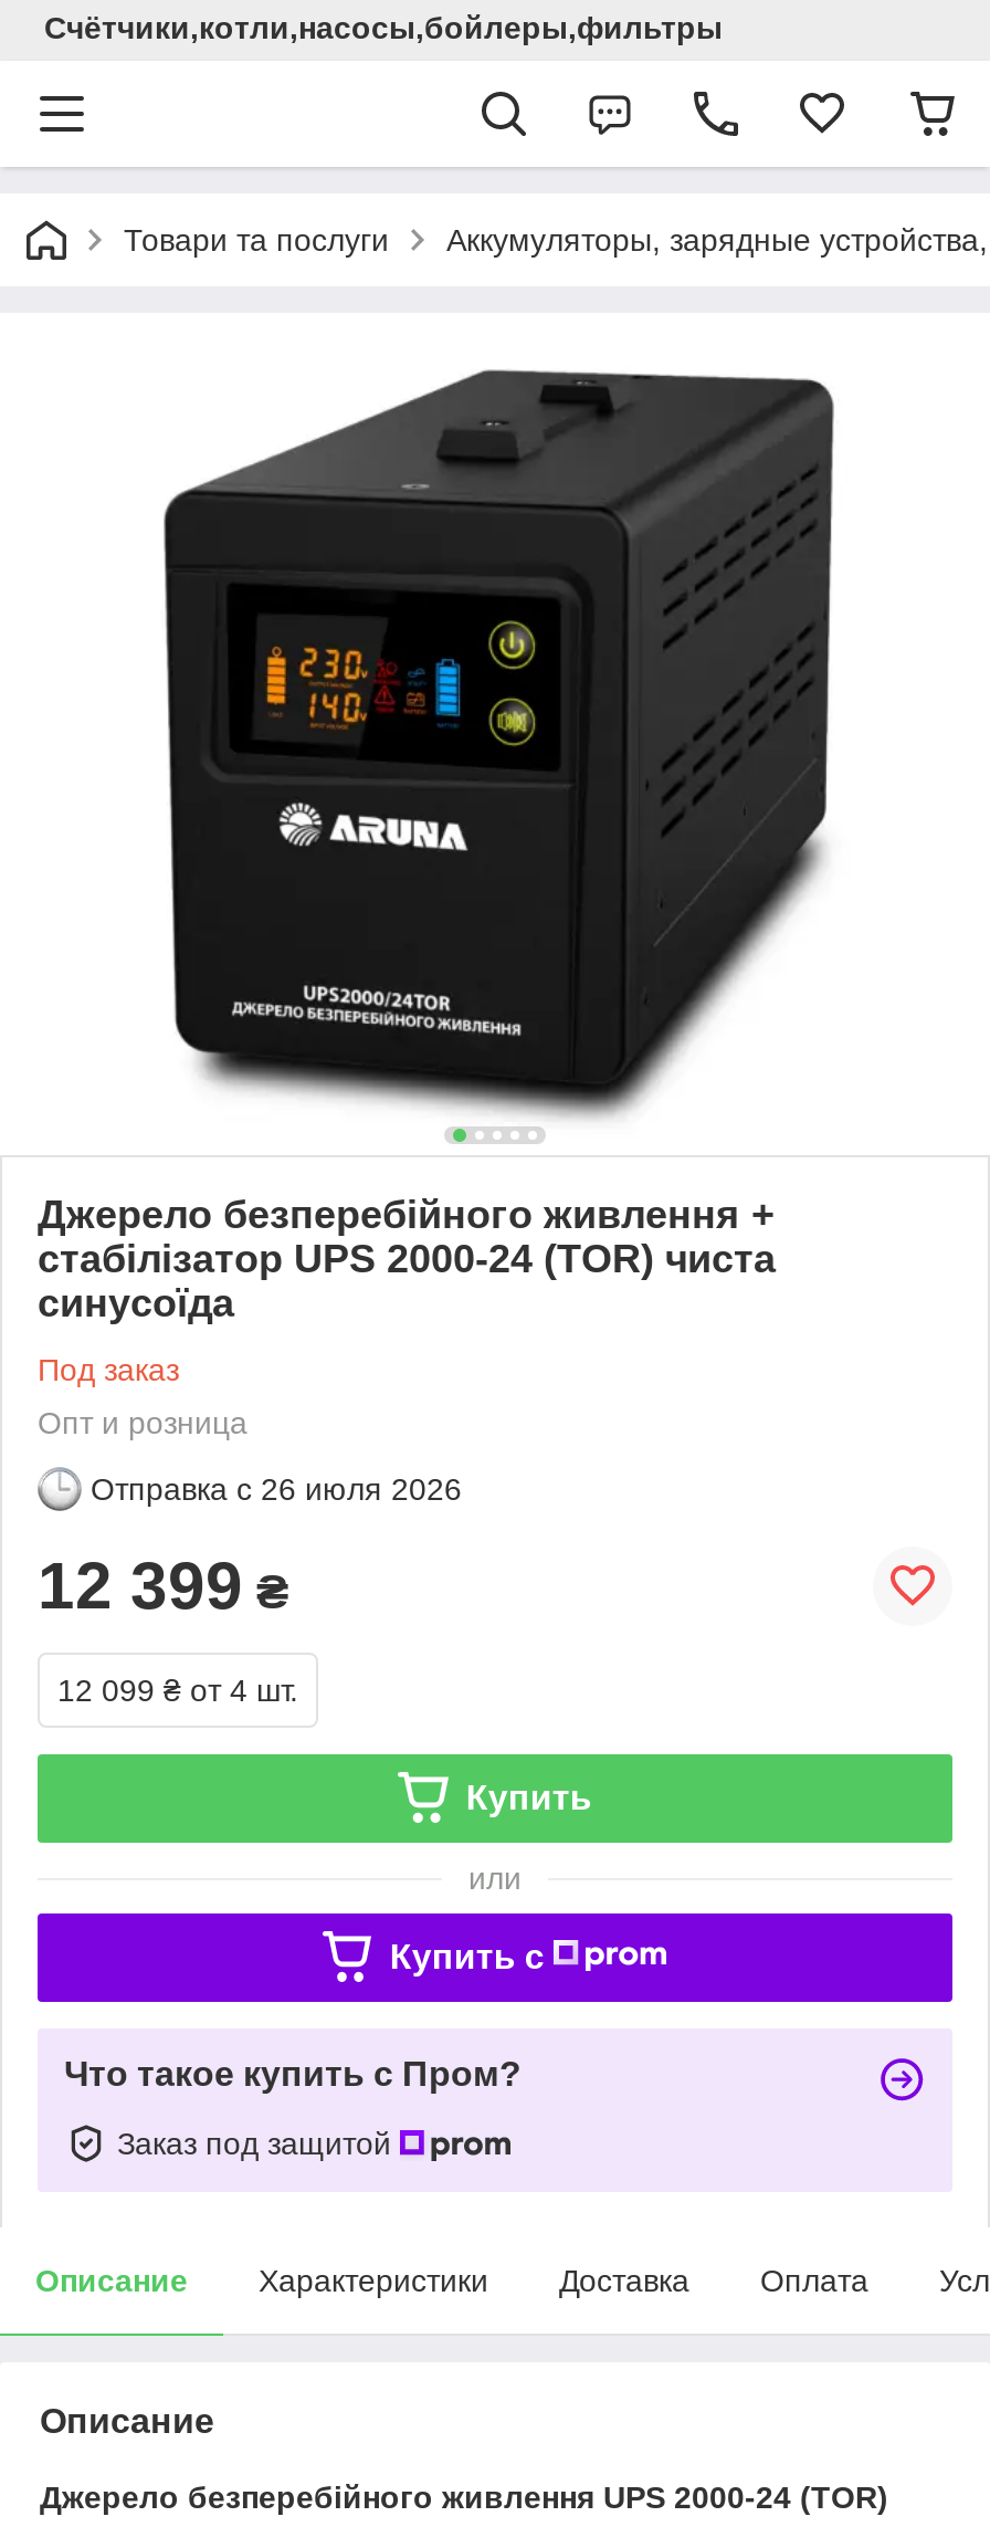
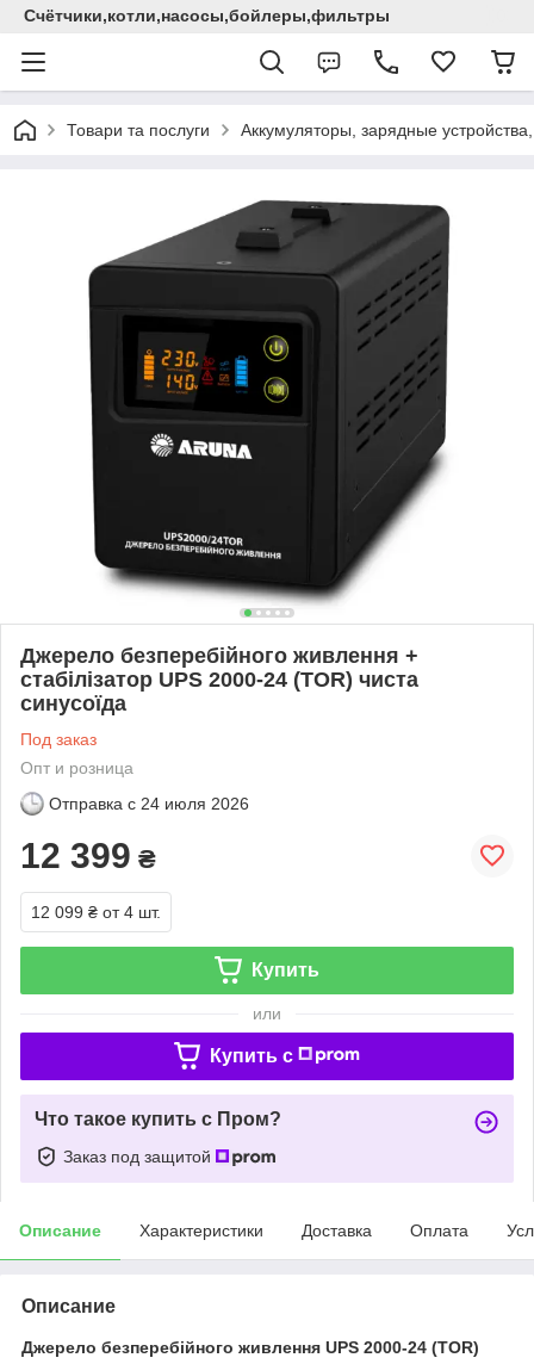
[91,1471,462,1506] Отправка с 26 июля 2026 -> [49,794,249,813] Отправка с 24 июля 2026

